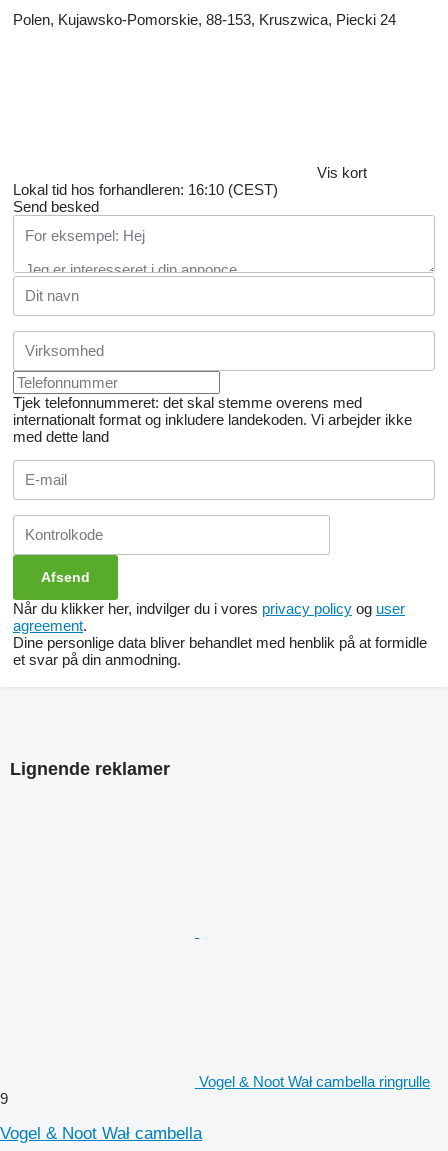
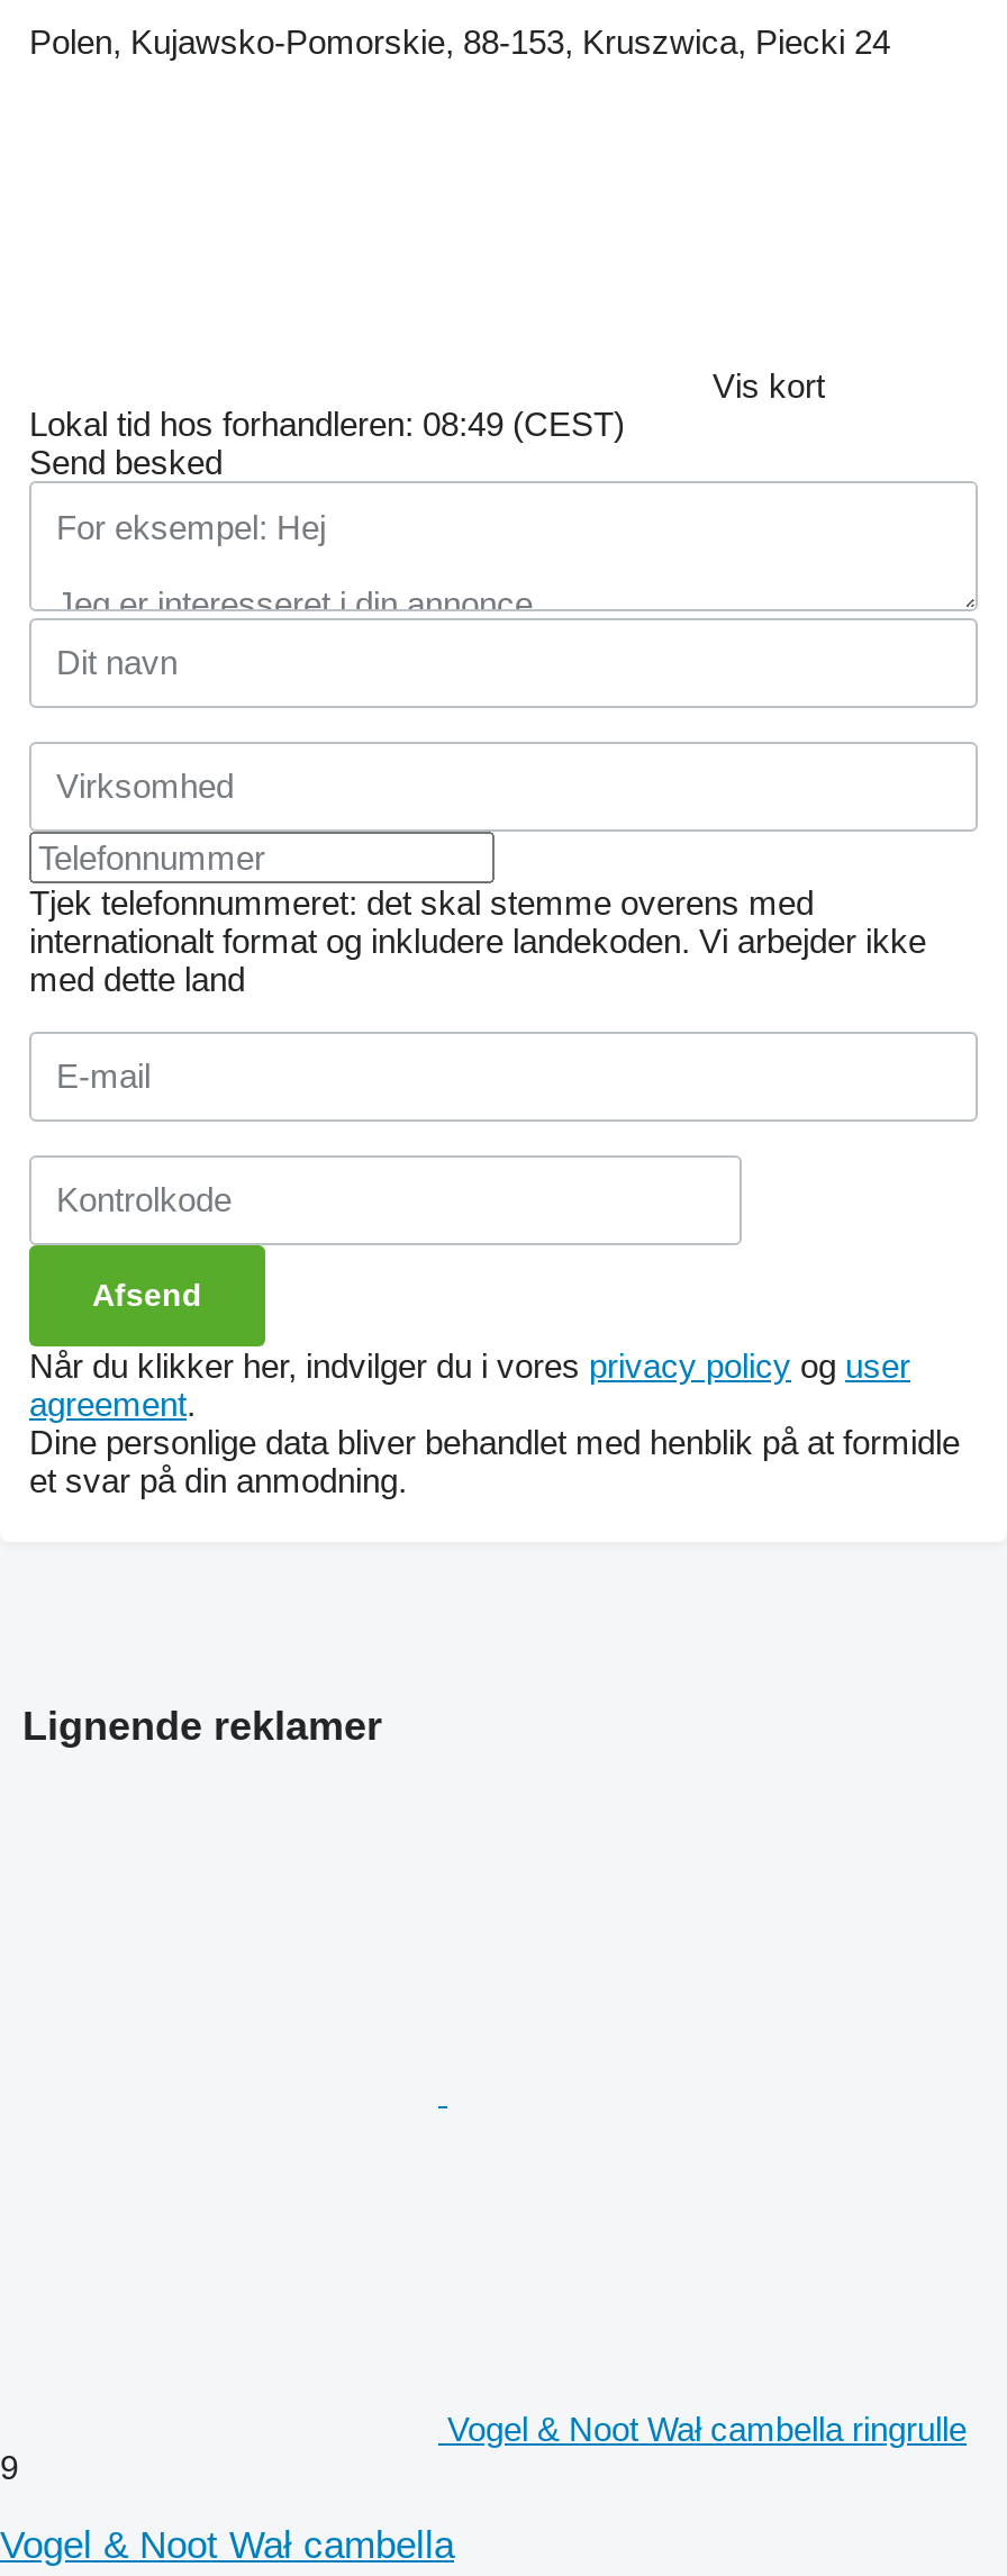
[13,180,278,197] Lokal tid hos forhandleren: 16:10 (CEST) -> [29,403,625,442] Lokal tid hos forhandleren: 08:49 (CEST)

